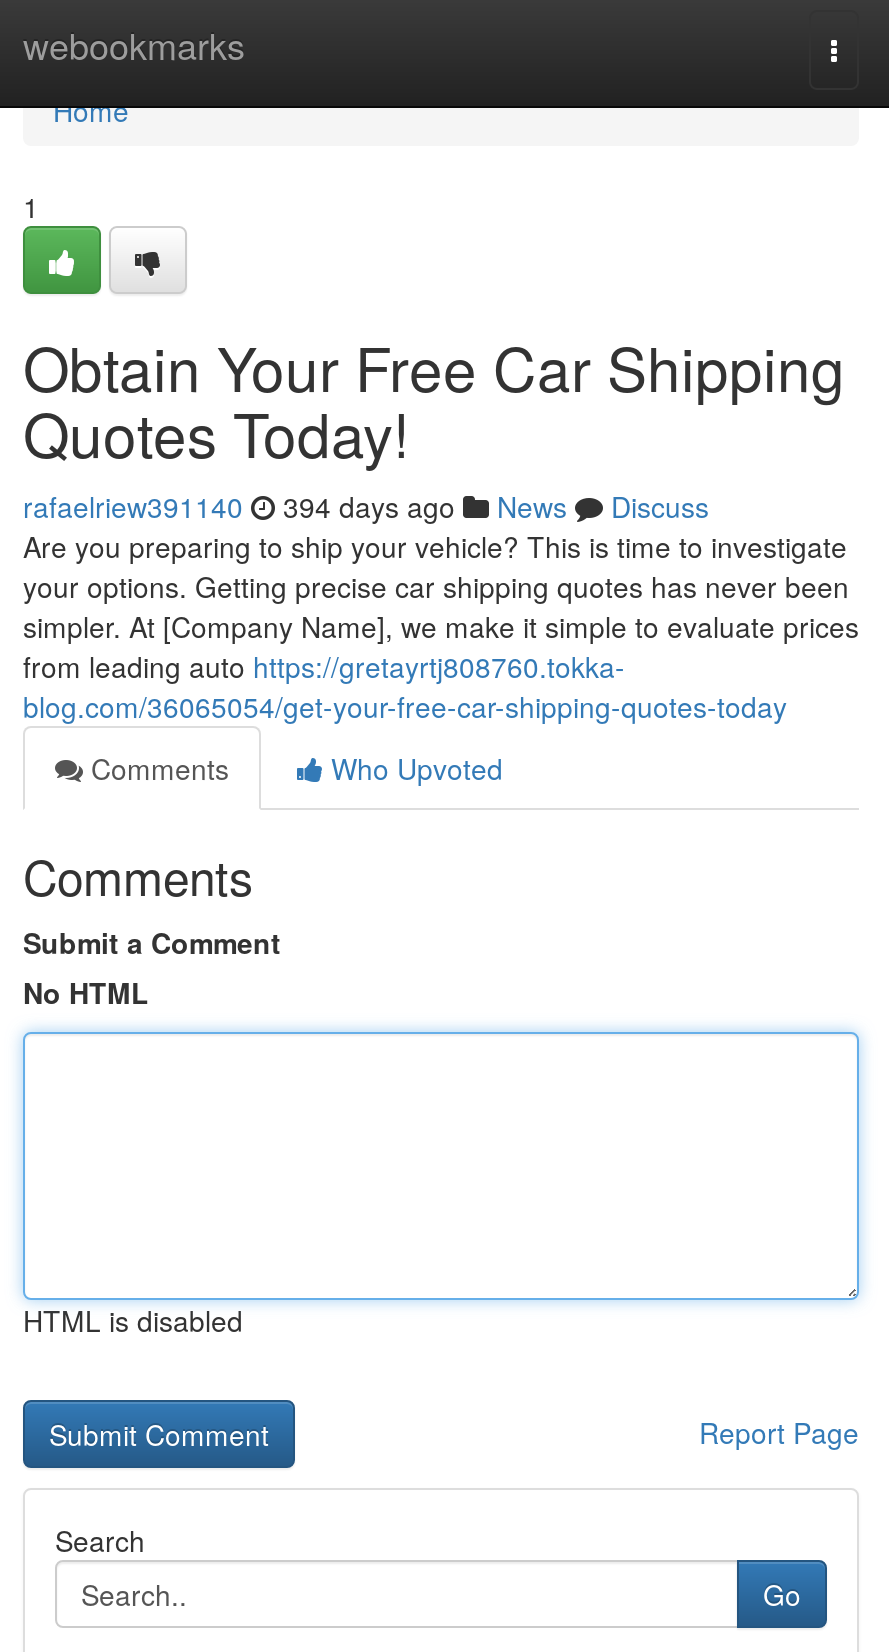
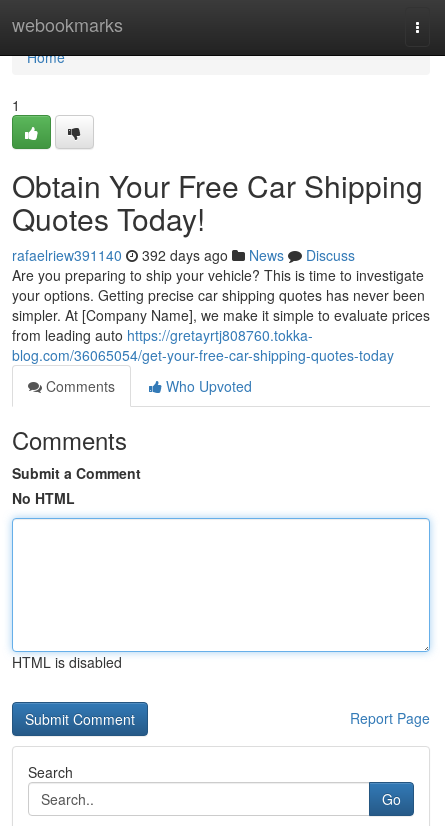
[23,486,709,526] rafaelriew391140 394 days ago News Discuss -> [12,245,355,265] rafaelriew391140 392 days ago News Discuss

